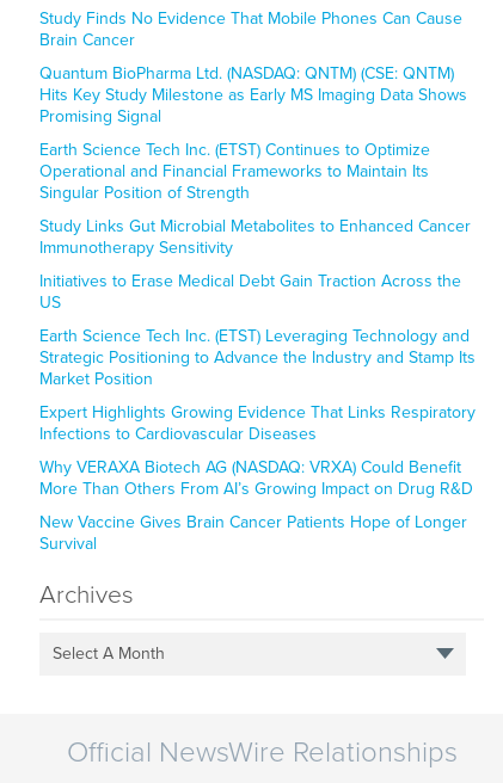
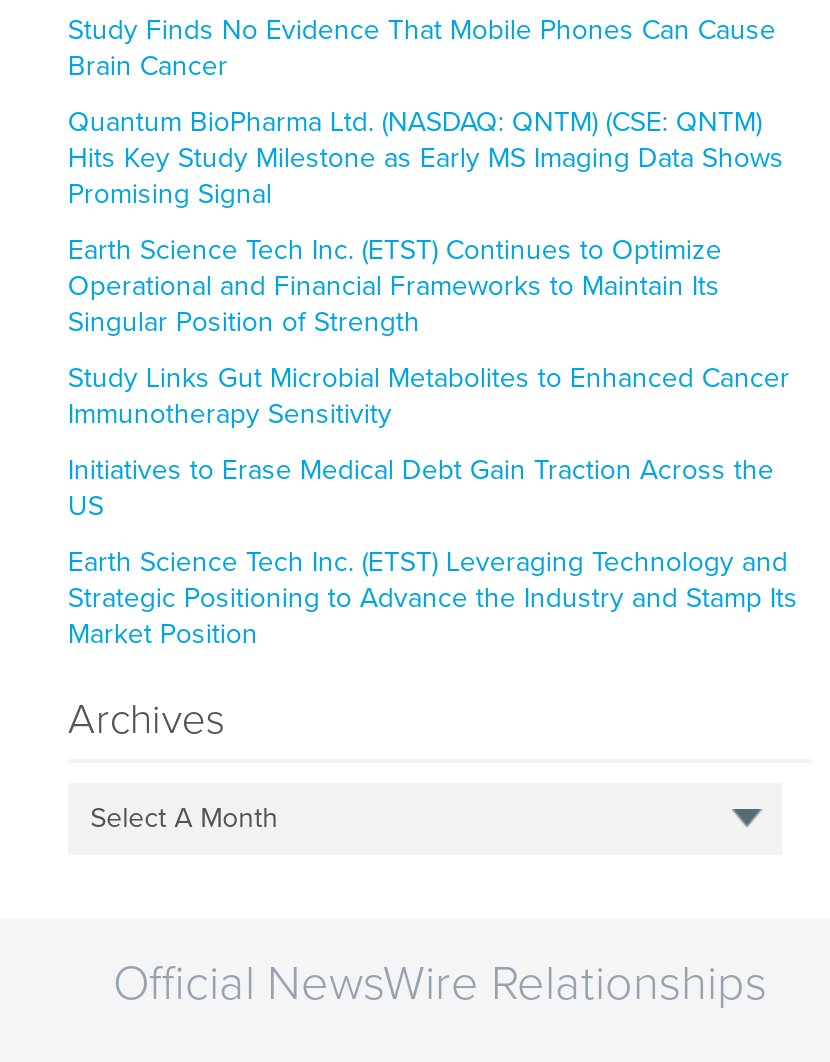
[39,402,478,554] Expert Highlights Growing Evidence That Links Respiratory | Infections to Cardiovascular Diseases | Why VERAXA Biotech AG (NASDAQ: VRXA) Could Benefit | More Than Others From AI’s Growing Impact on Drug R&D | New Vaccine Gives Brain Cancer Patients Hope of Longer | Survival -> none

